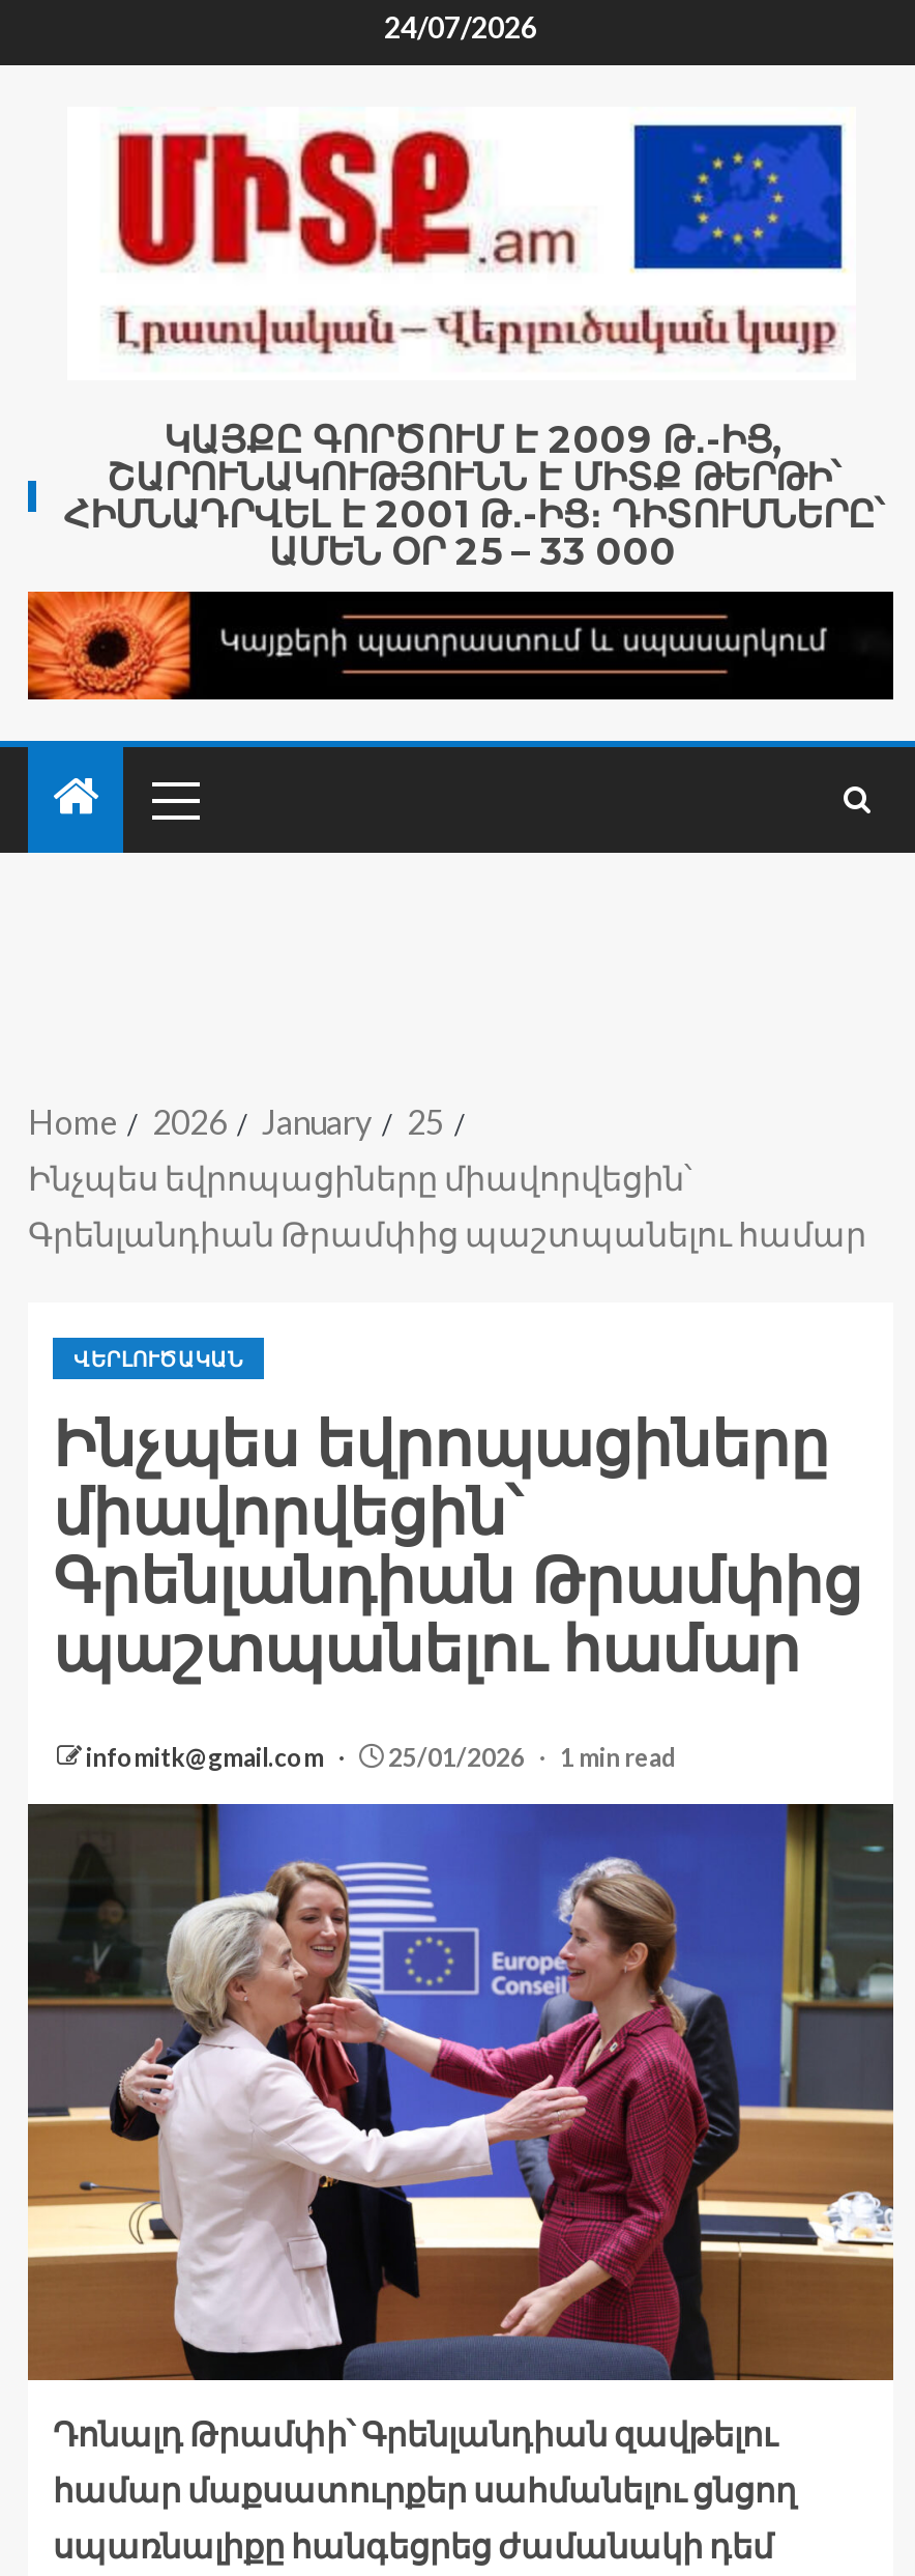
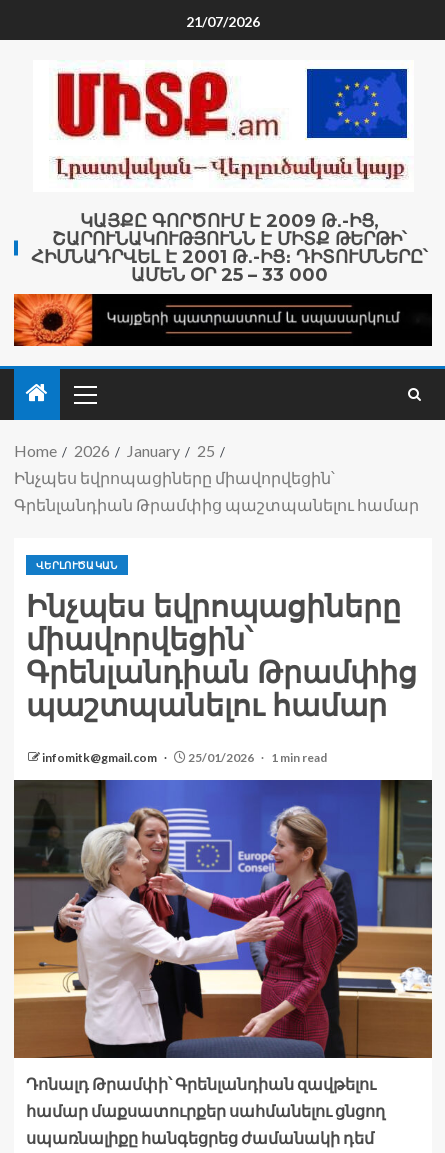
[384,9,537,45] 24/07/2026 -> [186,13,260,30] 21/07/2026

